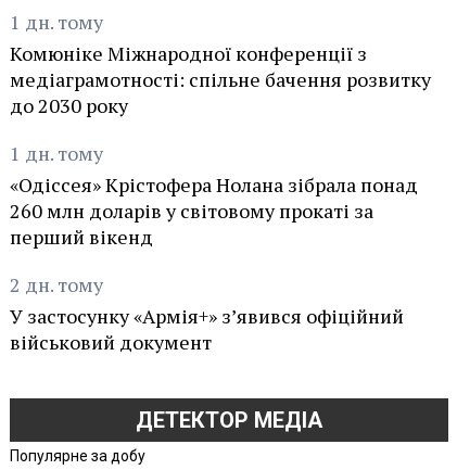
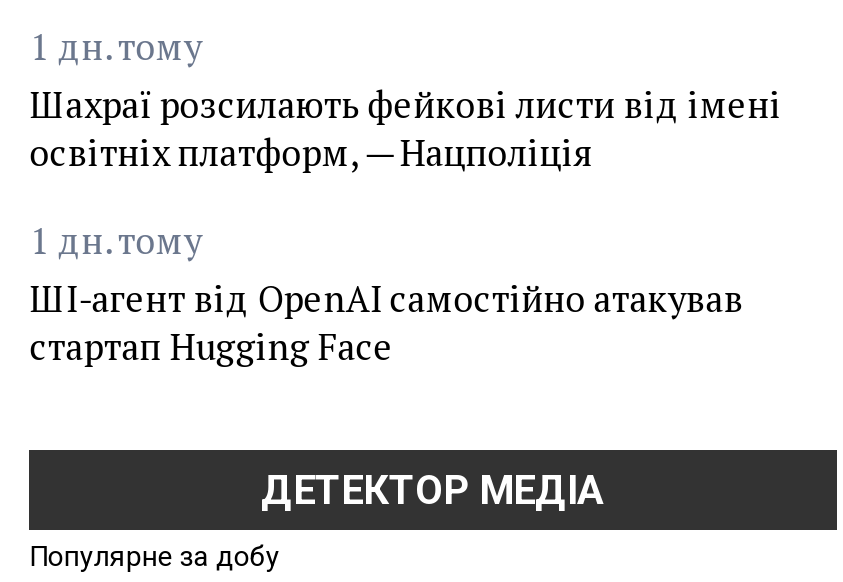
[10,41,431,119] Комюніке Міжнародної конференції з | медіаграмотності: спільне бачення розвитку | до 2030 року -> [30,81,782,177] Шахраї розсилають фейкові листи від імені | освітніх платформ, — Нацполіція
[10,172,418,355] «Одіссея» Крістофера Нолана зібрала понад | 260 млн доларів у світовому прокаті за | перший вікенд | 2 дн. тому | У застосунку «Армія+» зʼявився офіційний | військовий документ -> [30,275,744,371] ШІ-агент від OpenAI самостійно атакував | стартап Hugging Face

